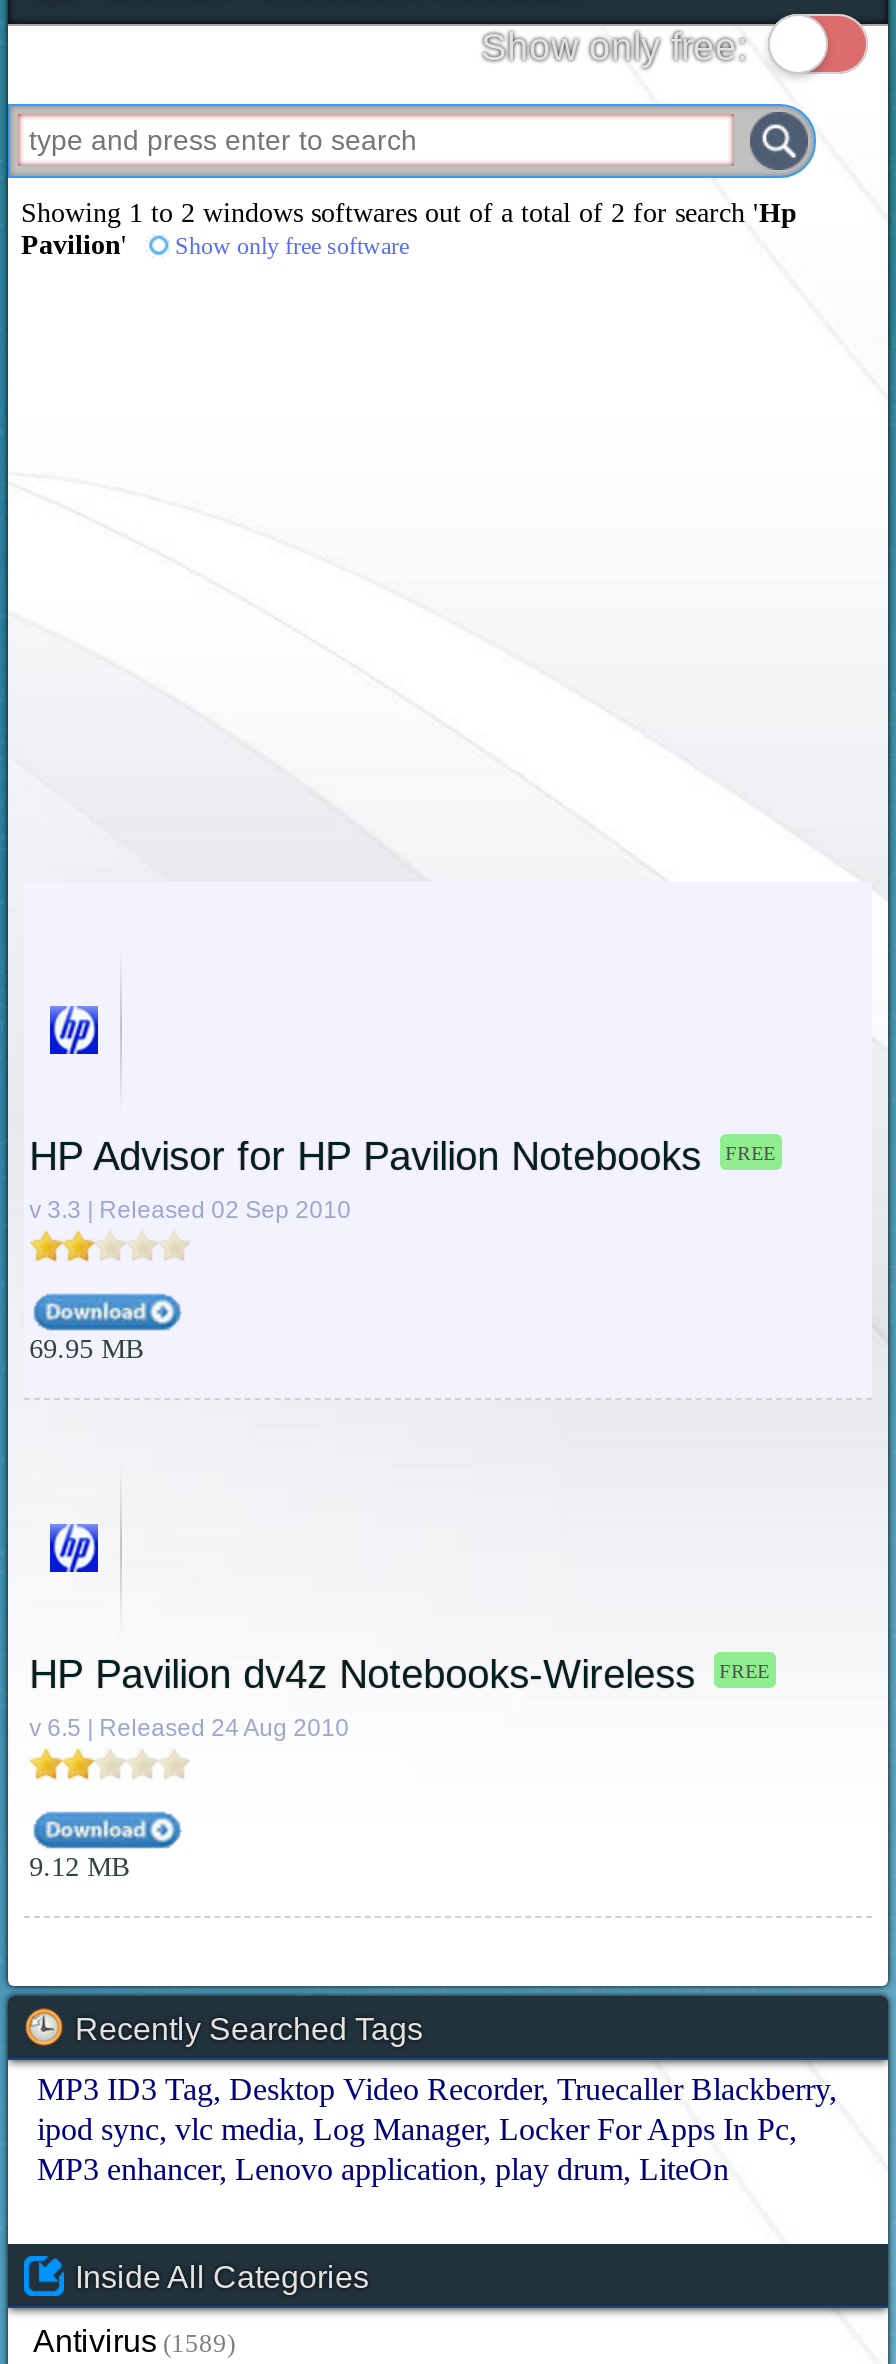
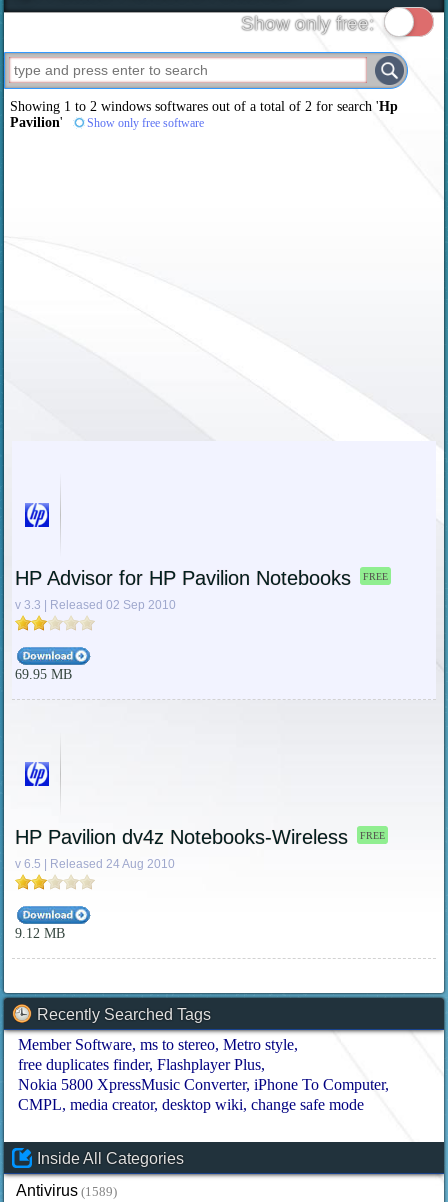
[37,2072,829,2186] MP3 ID3 Tag Desktop Video Recorder Truecaller Blackberry | ipod sync vlc media Log Manager Locker For Apps In Pc | MP3 enhancer Lenovo application play drum LiteOn -> [18,1036,385,1113] Member Software ms to stereo Metro style | free duplicates finder Flashplayer Plus | Nokia 5800 XpressMusic Converter iPhone To Computer | CMPL media creator desktop wiki change safe mode

